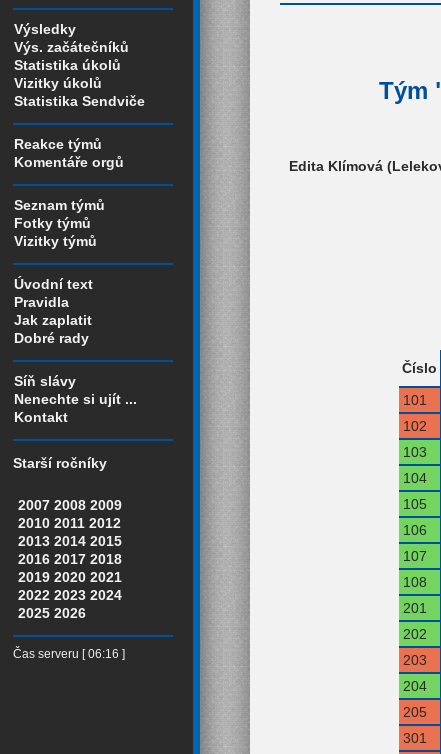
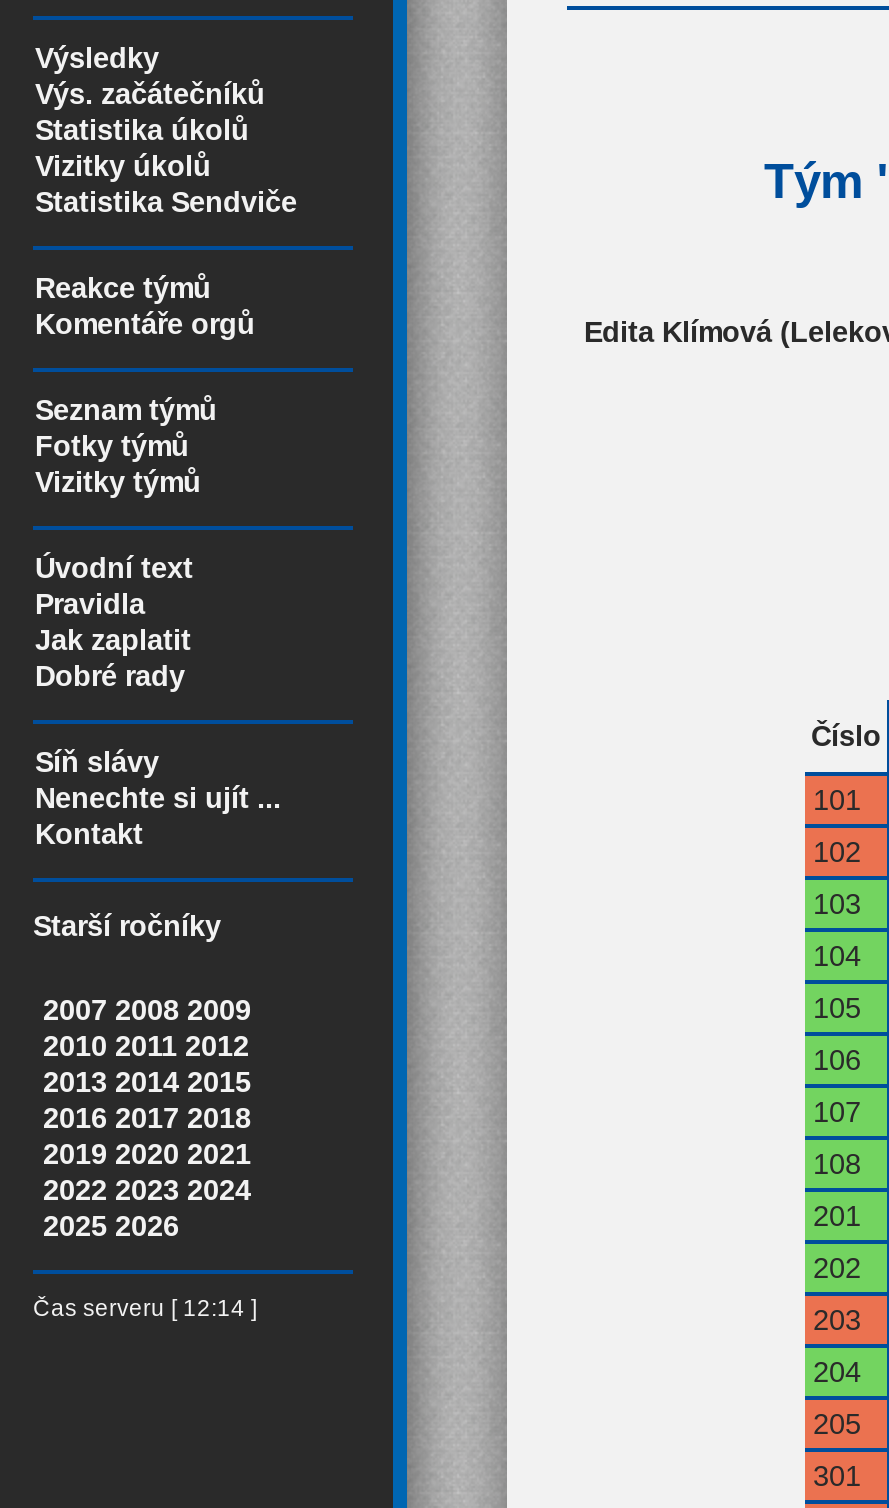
[13,648,125,660] Čas serveru [ 06:16 ] -> [33,1297,257,1321] Čas serveru [ 12:14 ]

